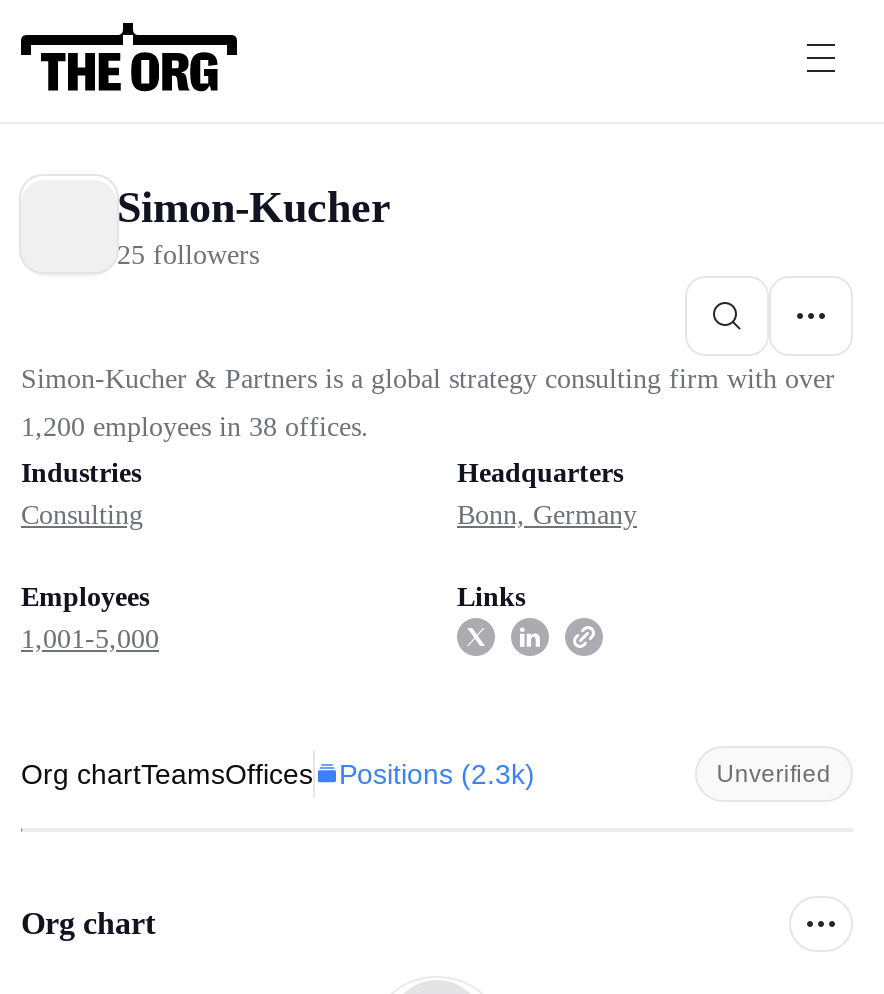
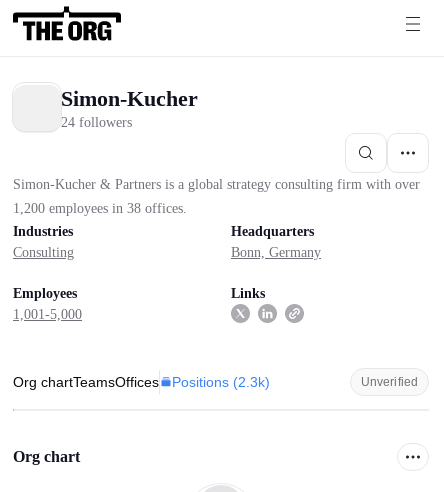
[117,239,259,269] 25 followers -> [61,114,132,129] 24 followers

